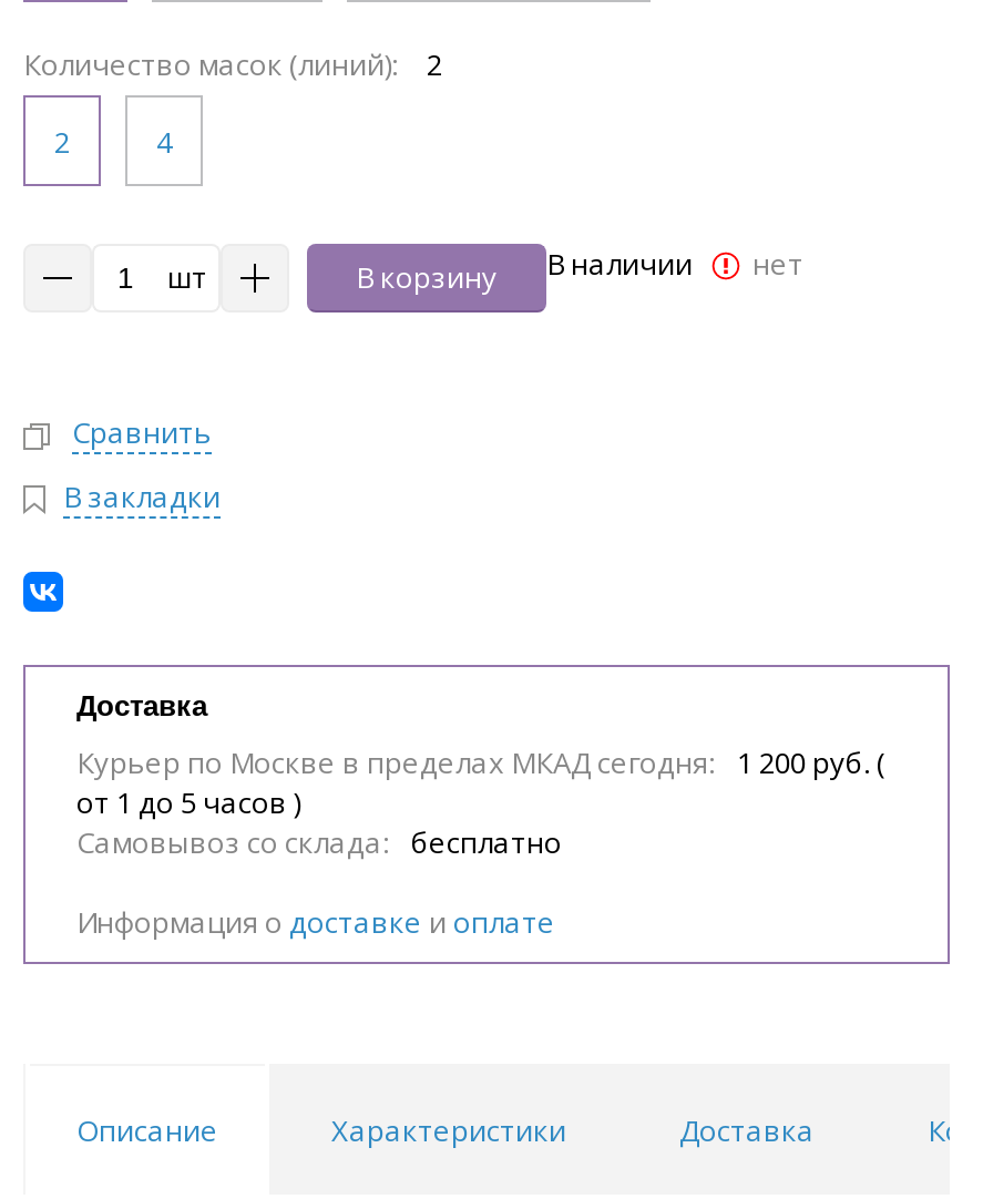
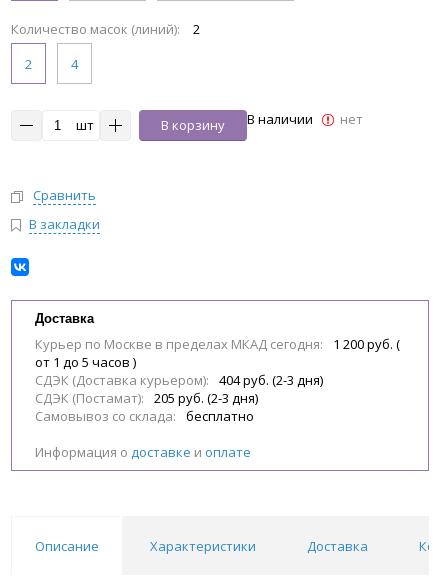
none -> [35,370,323,406] СДЭК (Доставка курьером): 404 руб. (2-3 дня) | СДЭК (Постамат): 205 руб. (2-3 дня)

